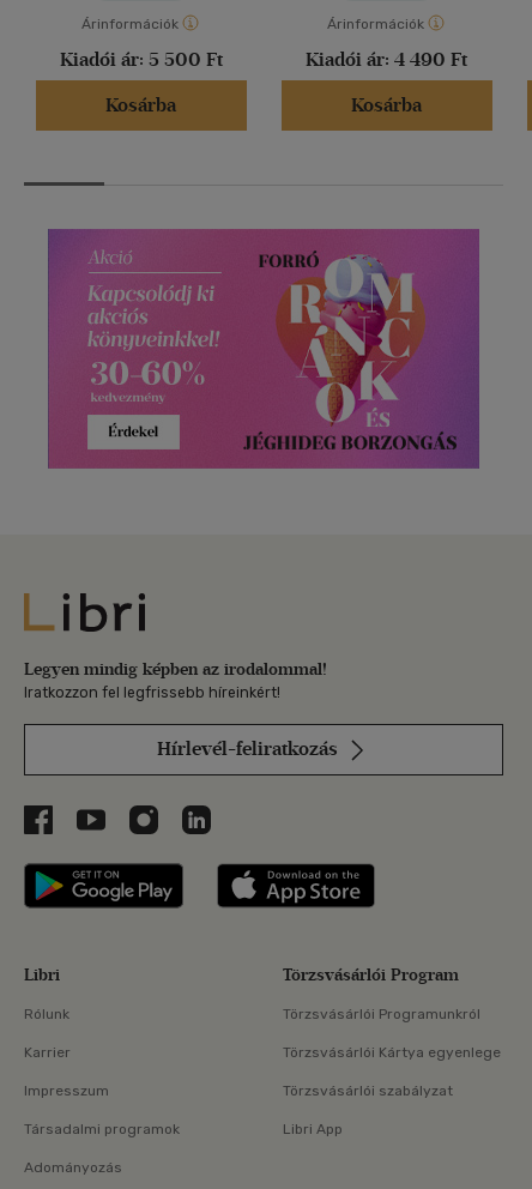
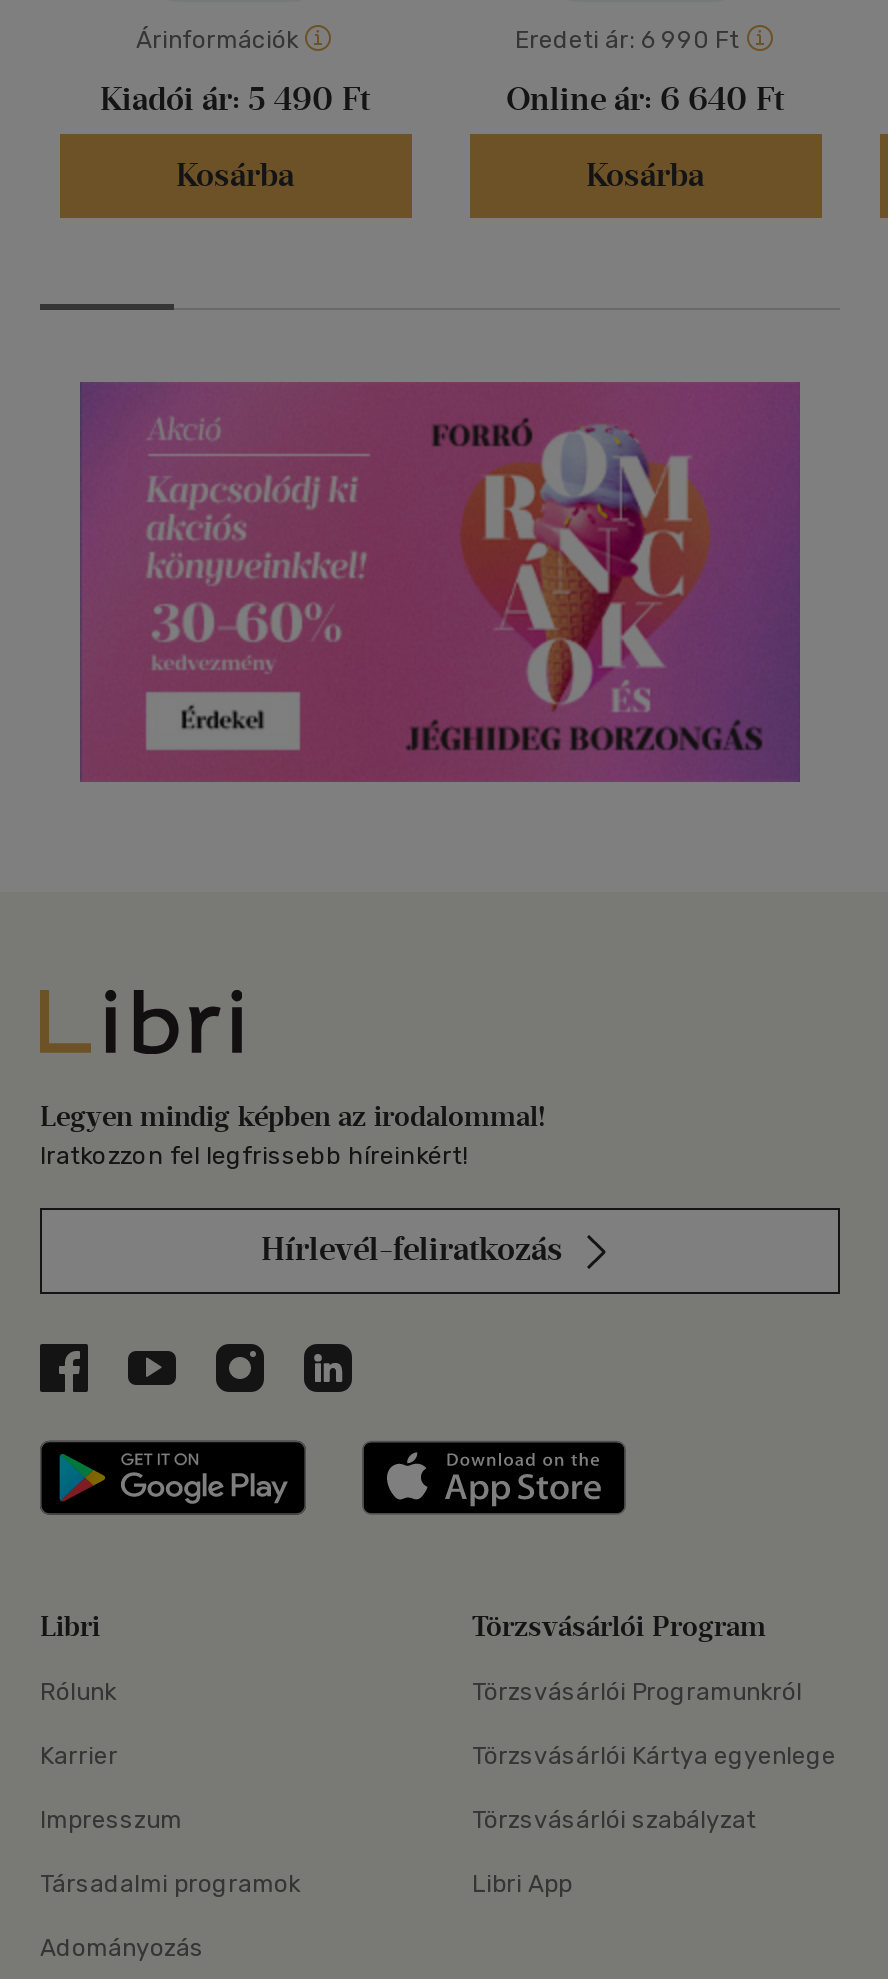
[327,16,424,32] Árinformációk -> [515,26,739,54] Eredeti ár: 6 990 Ft
[59,48,222,71] Kiadói ár: 5 500 Ft -> [100,80,370,118] Kiadói ár: 5 490 Ft
[306,48,467,71] Kiadói ár: 4 490 Ft -> [506,80,784,118] Online ár: 6 640 Ft

